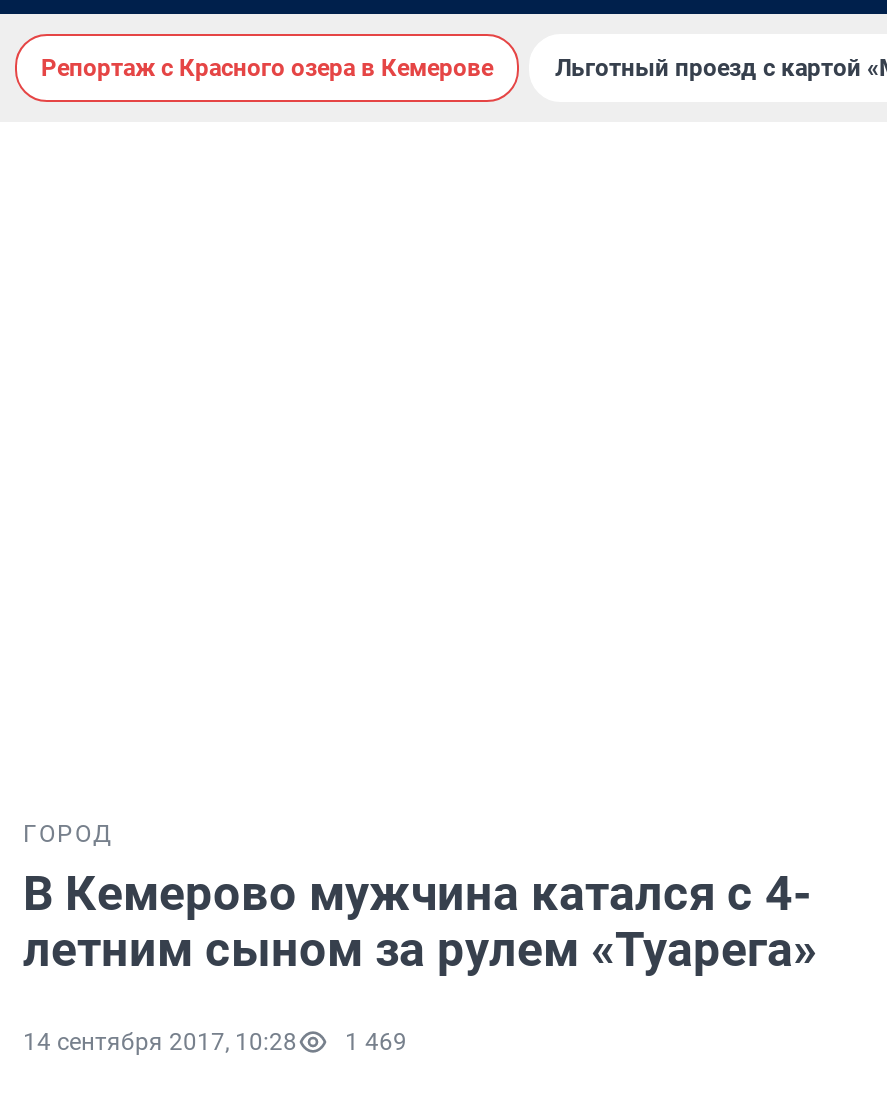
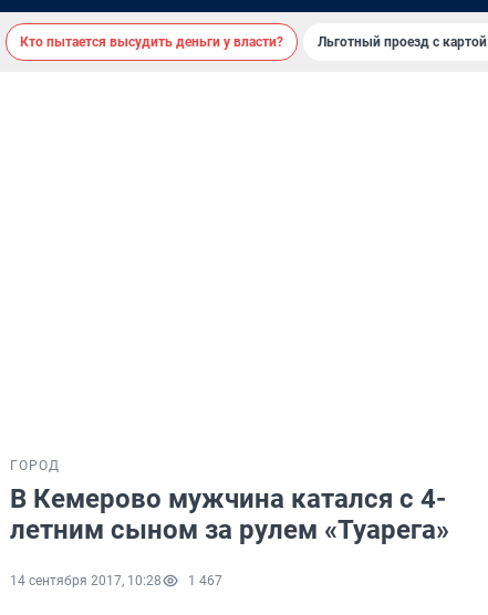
[41,54,493,82] Репортаж с Красного озера в Кемерове -> [20,34,283,50] Кто пытается высудить деньги у власти?
[23,1028,407,1056] 14 сентября 2017, 10:28 1 469 -> [10,573,222,589] 14 сентября 2017, 10:28 1 467

